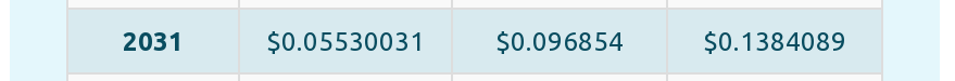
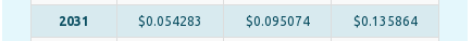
[266,27,425,55] $0.05530031 -> [138,14,202,28] $0.054283
[495,27,624,55] $0.096854 -> [245,14,309,28] $0.095074
[703,27,846,55] $0.1384089 -> [353,14,417,28] $0.135864

